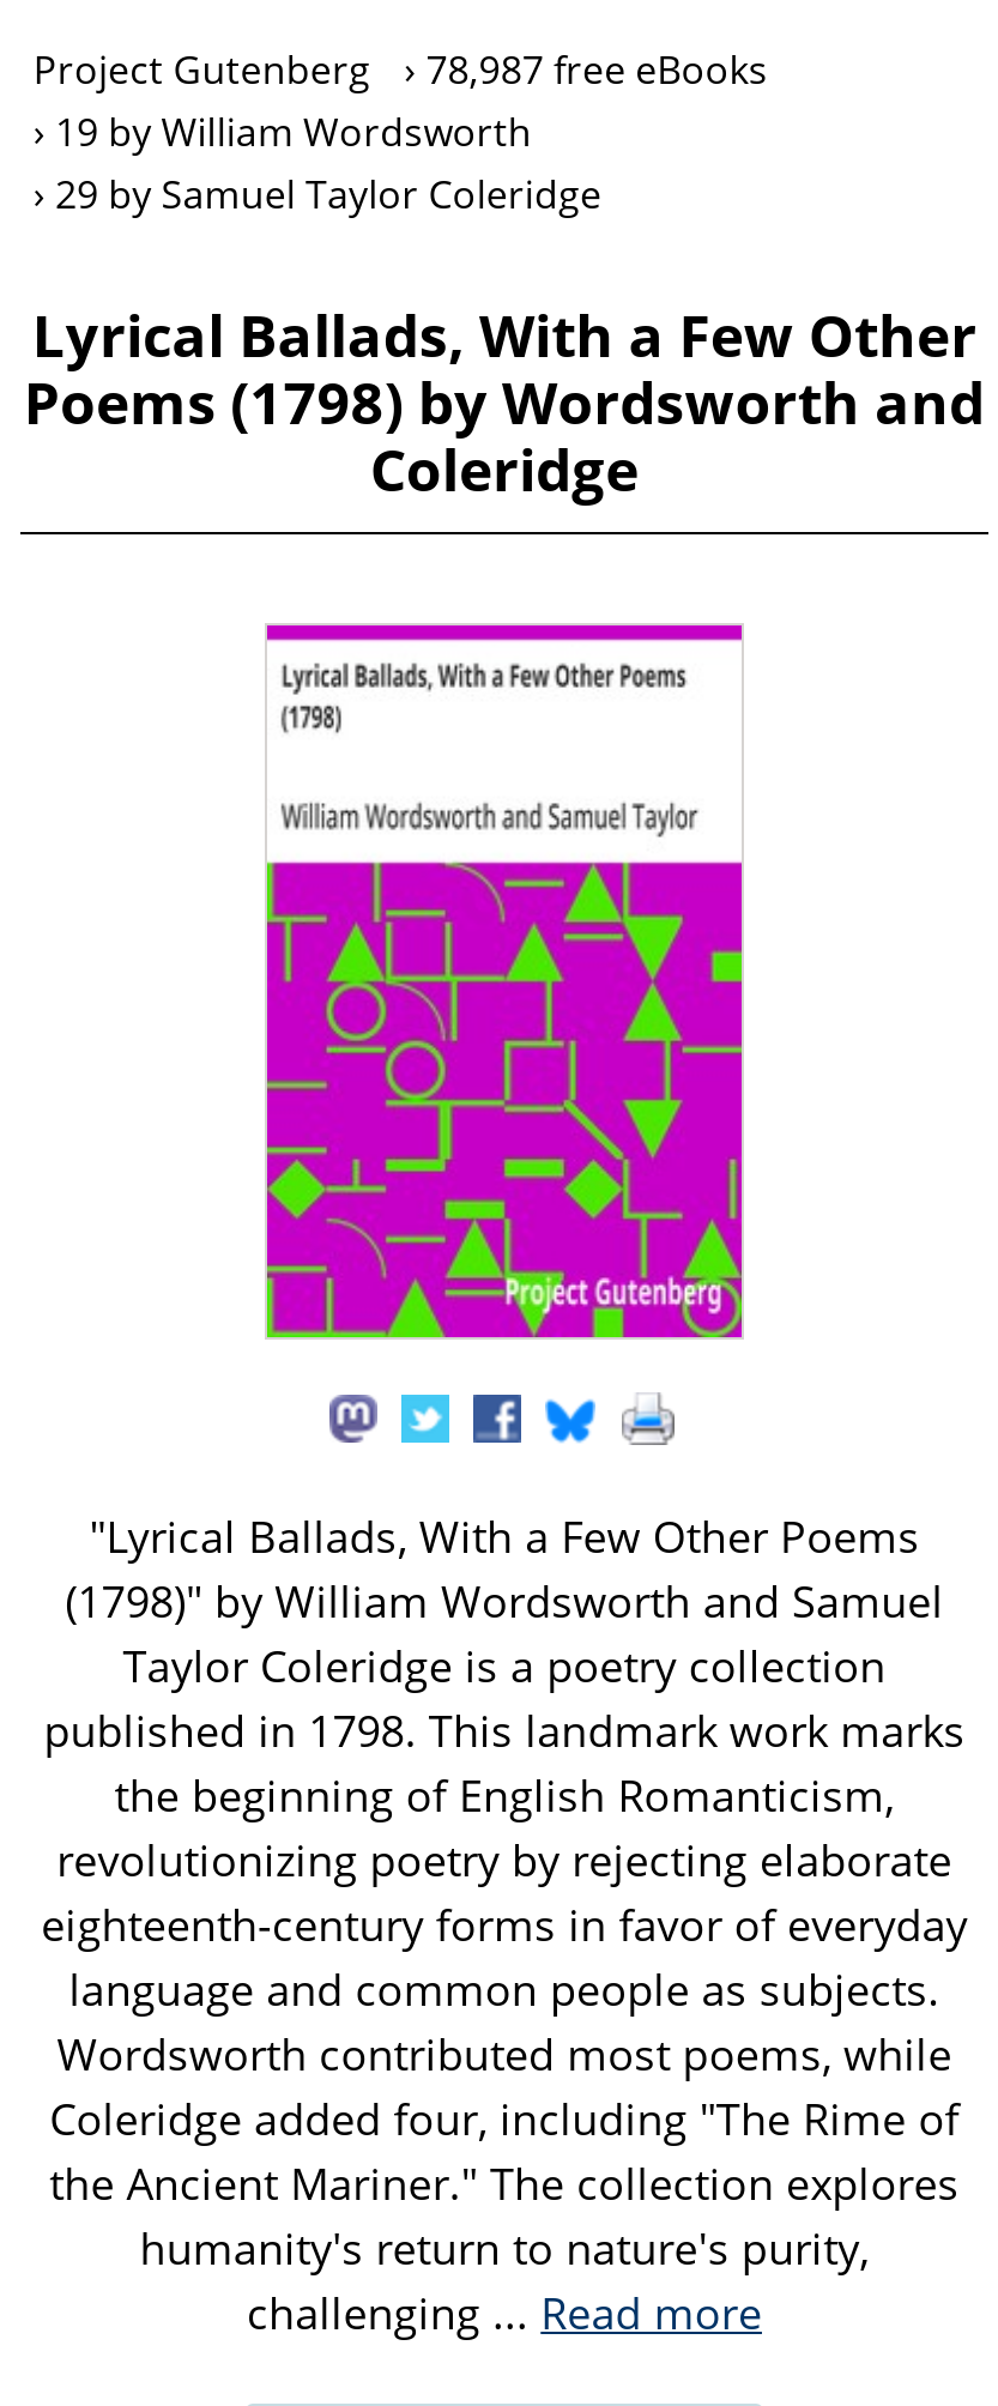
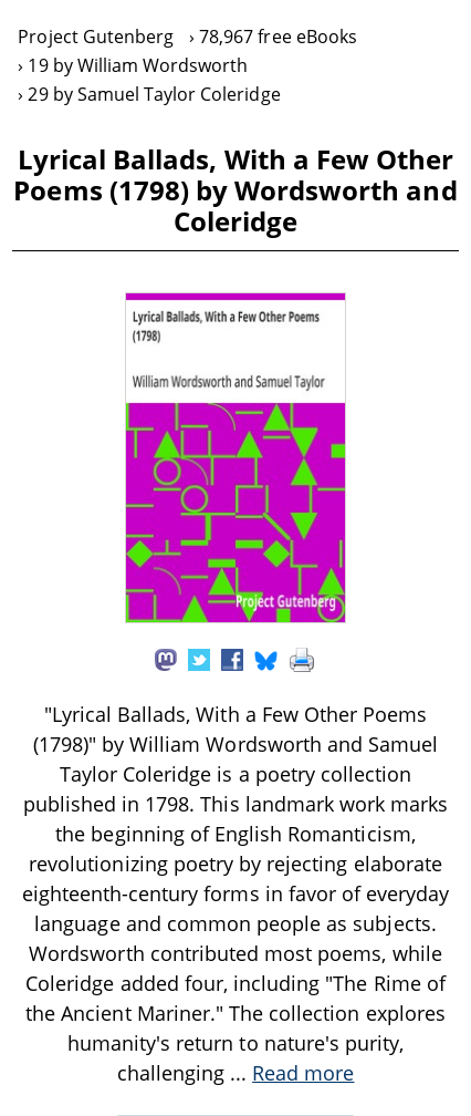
[33,43,768,96] Project Gutenberg 78,987 free eBooks -> [18,24,357,49] Project Gutenberg 78,967 free eBooks

